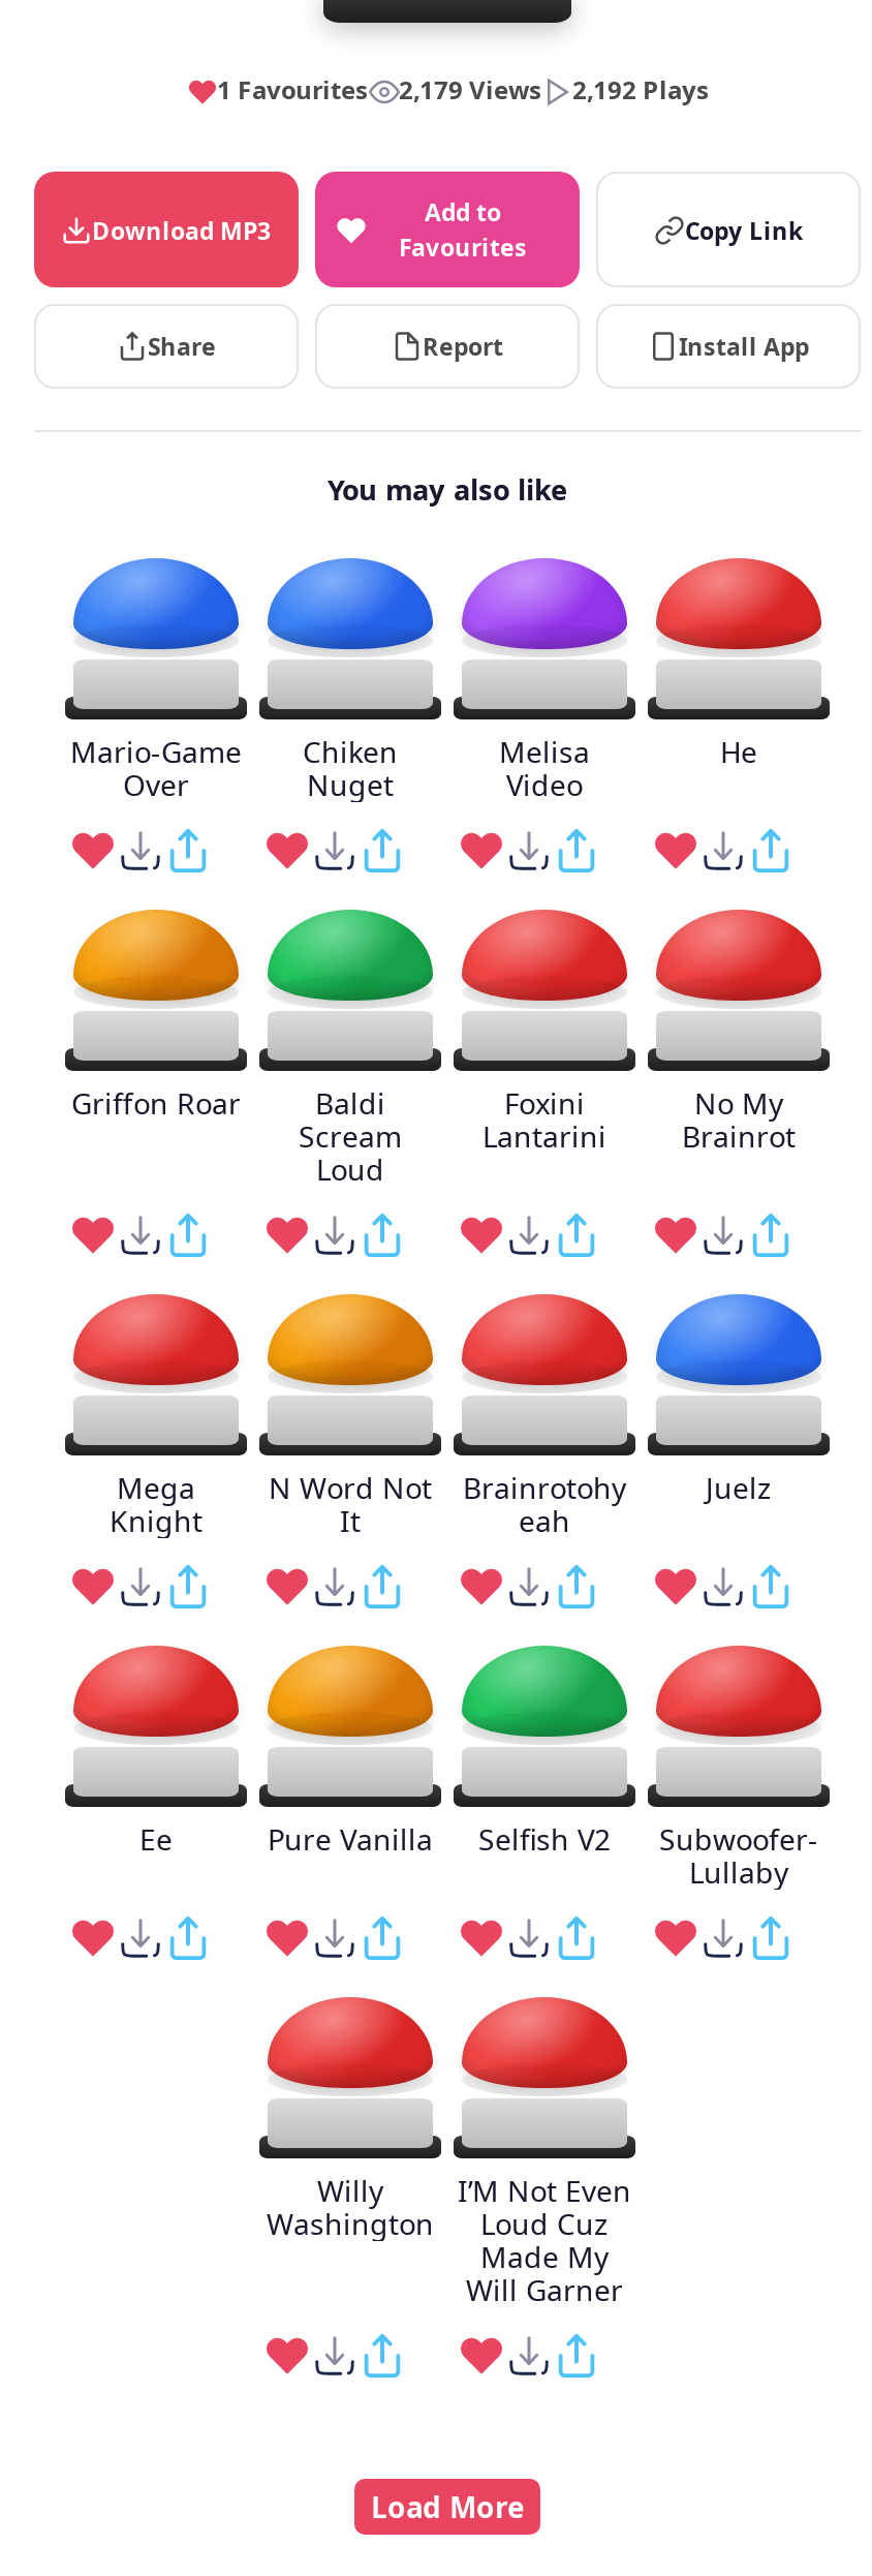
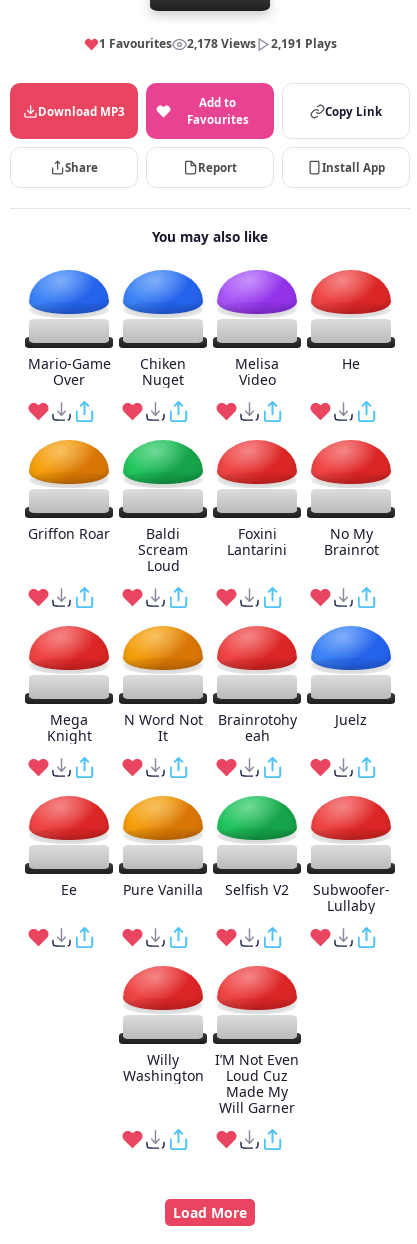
[399,72,541,108] 2,179 Views -> [186,35,255,52] 2,178 Views
[572,72,709,108] 2,192 Plays -> [270,35,336,52] 2,191 Plays

